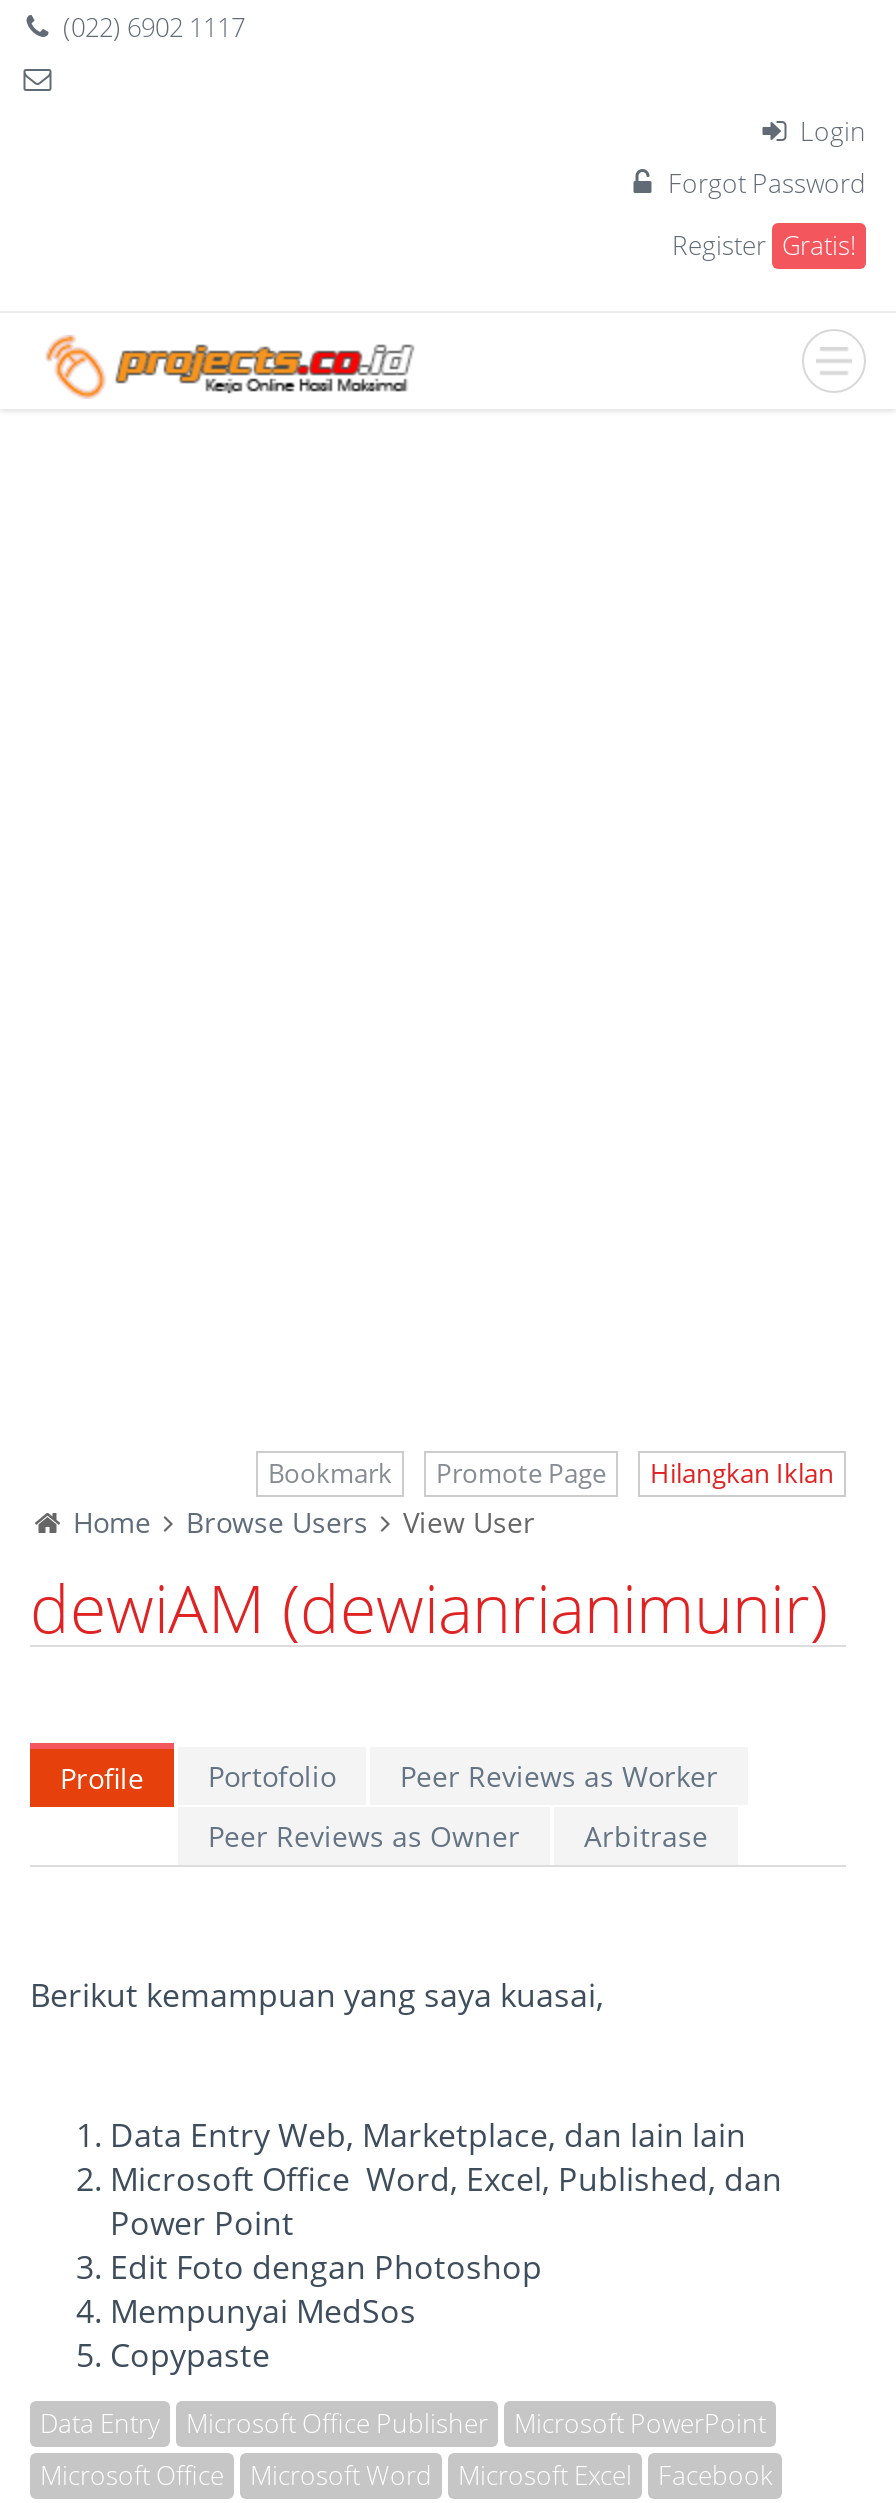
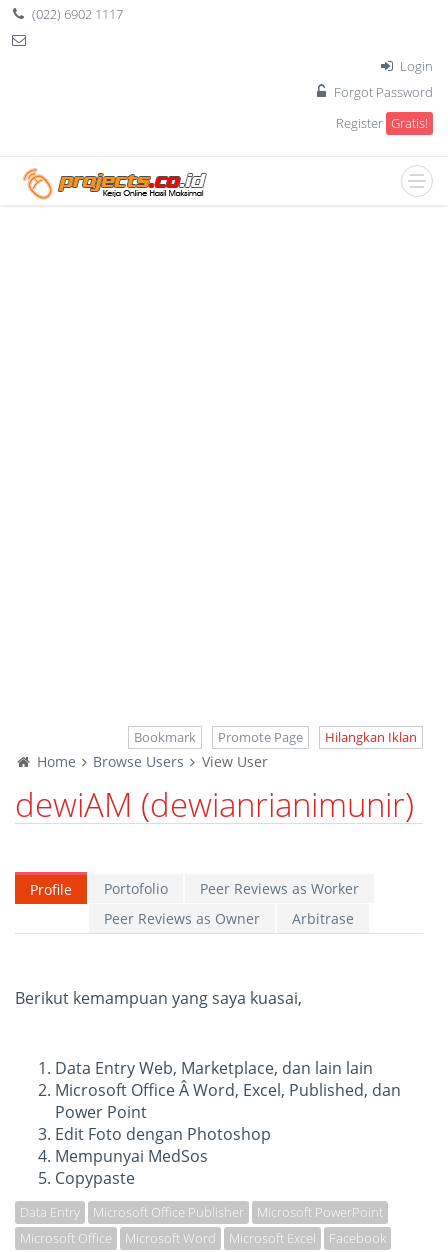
[110,2157,782,2201] Microsoft Office Word, Excel, Published, dan -> [55,1079,401,1101] Microsoft Office Â Word, Excel, Published, dan

